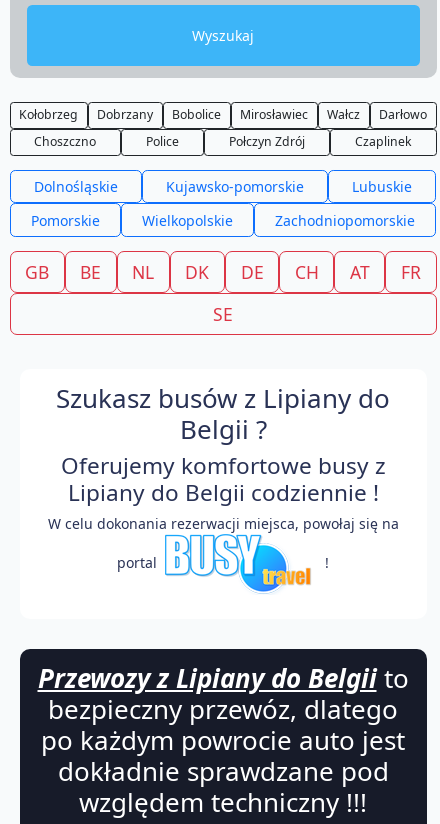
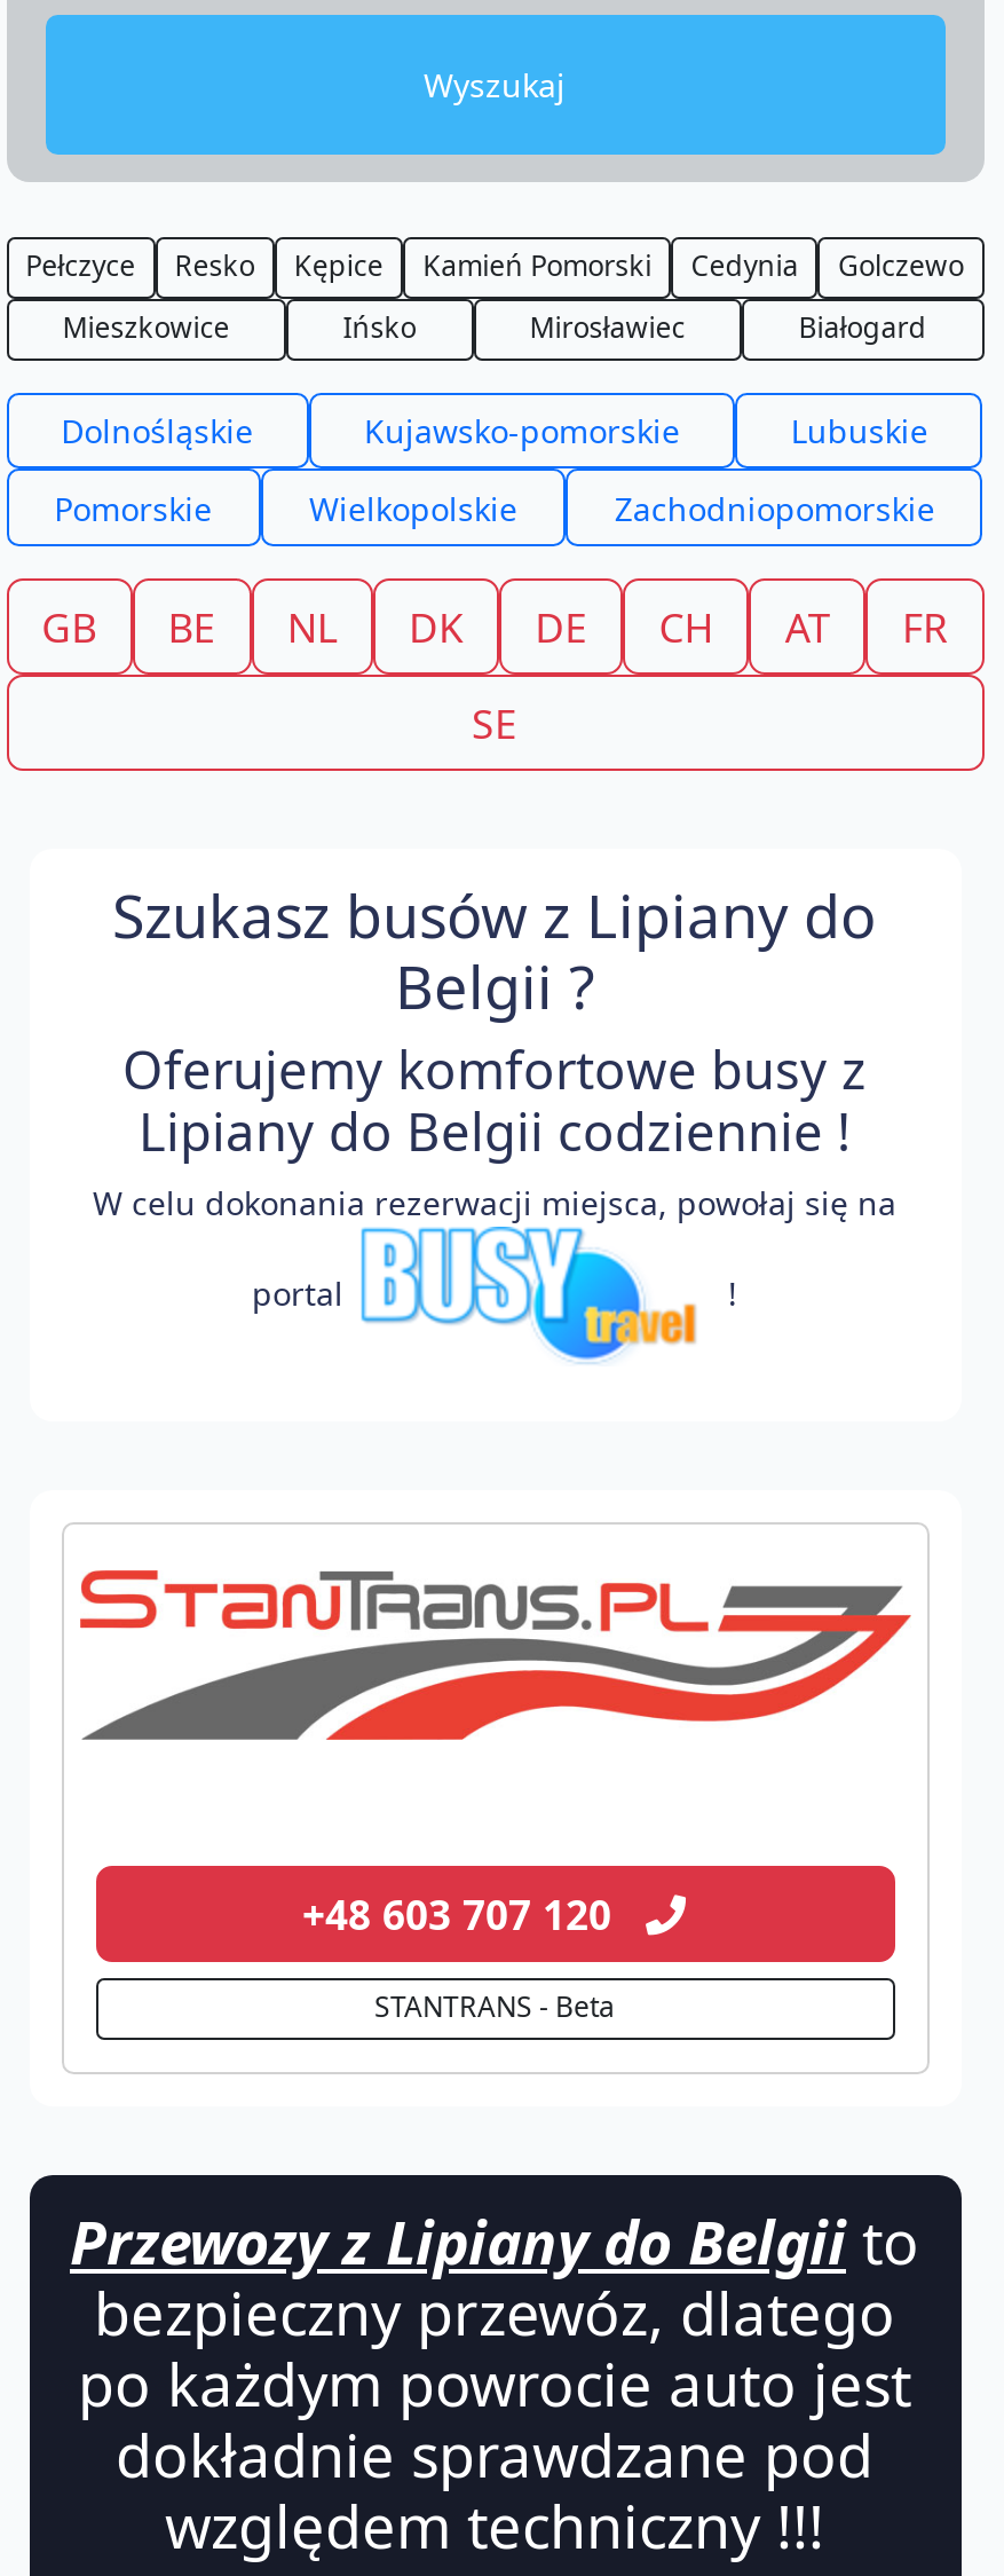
[19,106,221,123] Kołobrzeg | Dobrzany | Bobolice -> [25,247,964,348] Pełczyce | Resko | Kępice | Kamień Pomorski | Cedynia | Golczewo | Mieszkowice | Ińsko
[34,106,427,150] Wałcz | Darłowo | Choszczno | Police | Połczyn Zdrój | Czaplinek -> [799,309,927,348] Białogard
none -> [78,1568,911,1742] [image]
none -> [302,1886,646,2027] +48 603 707 120 | STANTRANS - Beta

